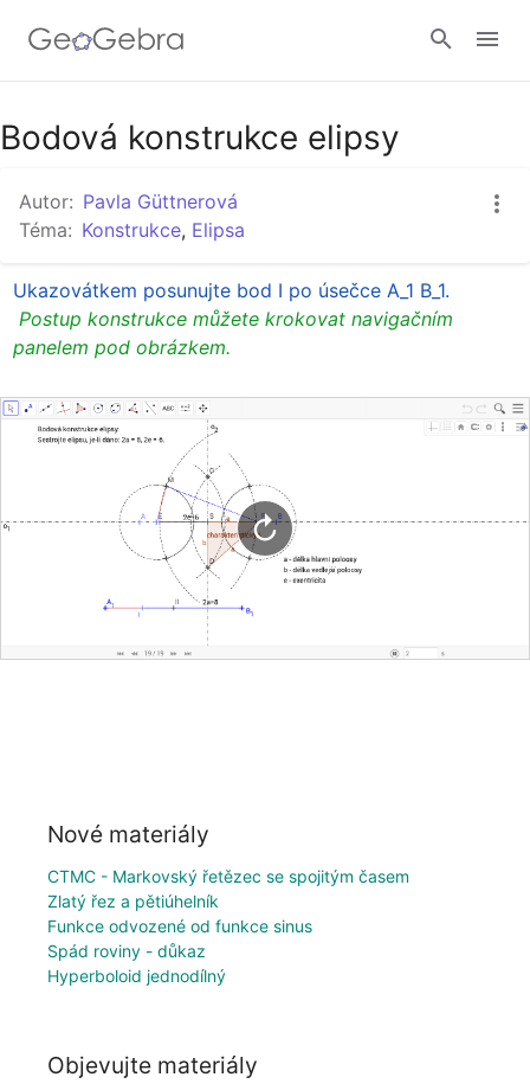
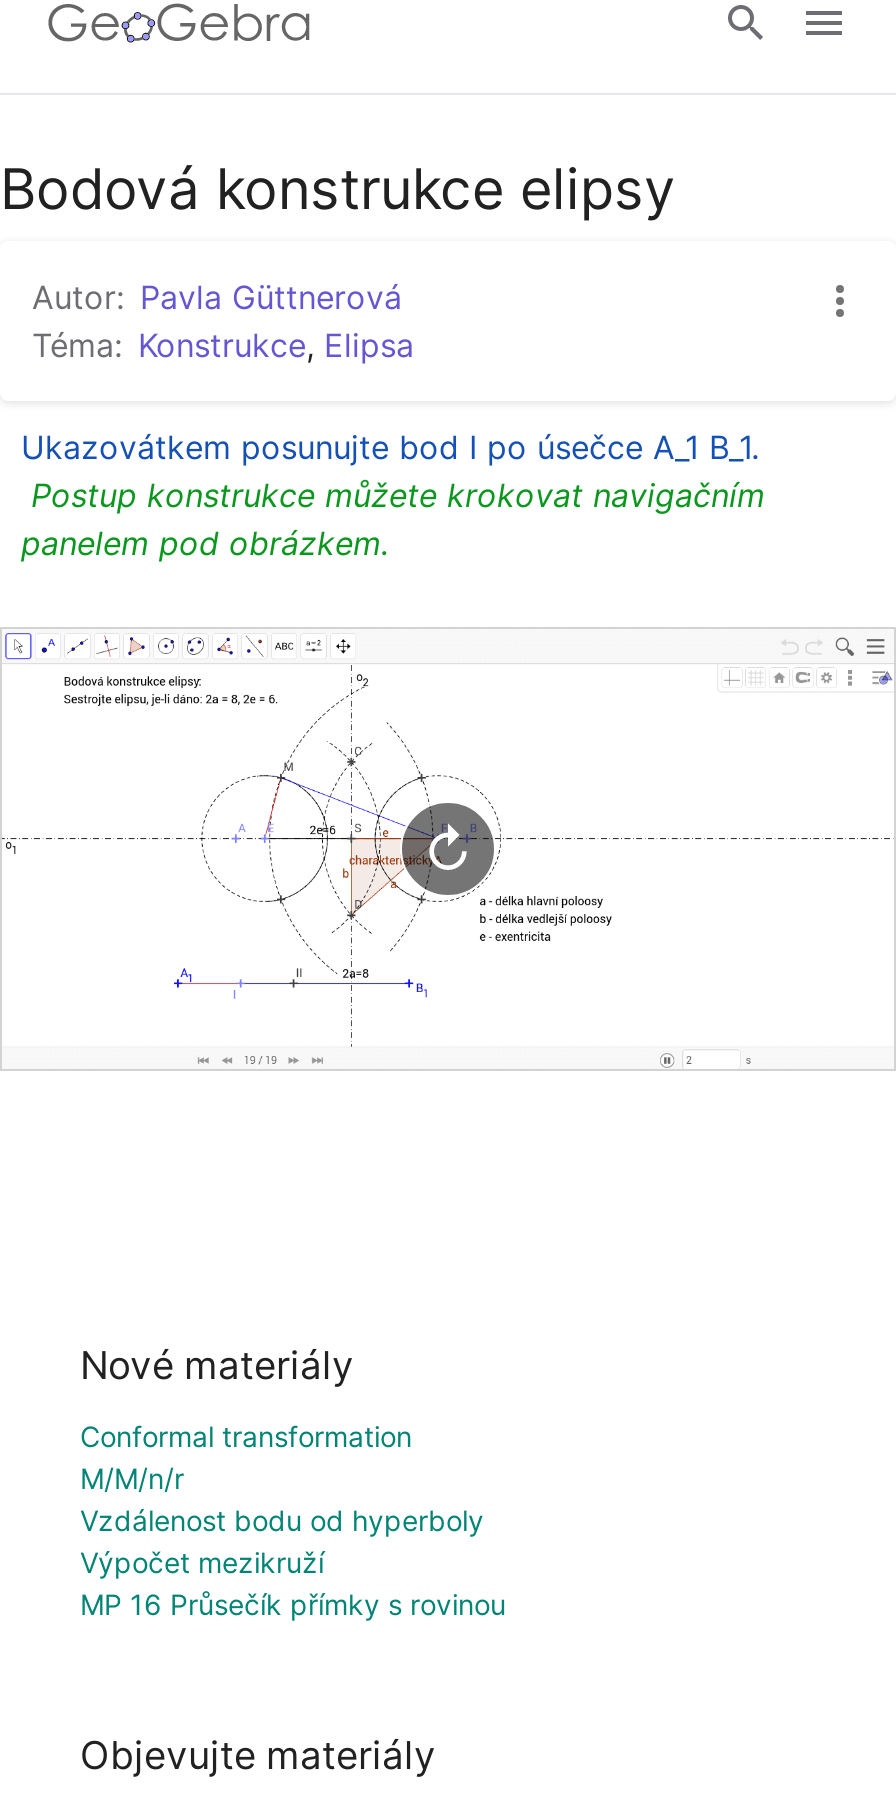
[47,866,409,986] CTMC - Markovský řetězec se spojitým časem | Zlatý řez a pětiúhelník | Funkce odvozené od funkce sinus | Spád roviny - důkaz | Hyperboloid jednodílný -> [80,1419,506,1621] Conformal transformation | M/M/n/r | Vzdálenost bodu od hyperboly | Výpočet mezikruží | MP 16 Průsečík přímky s rovinou

